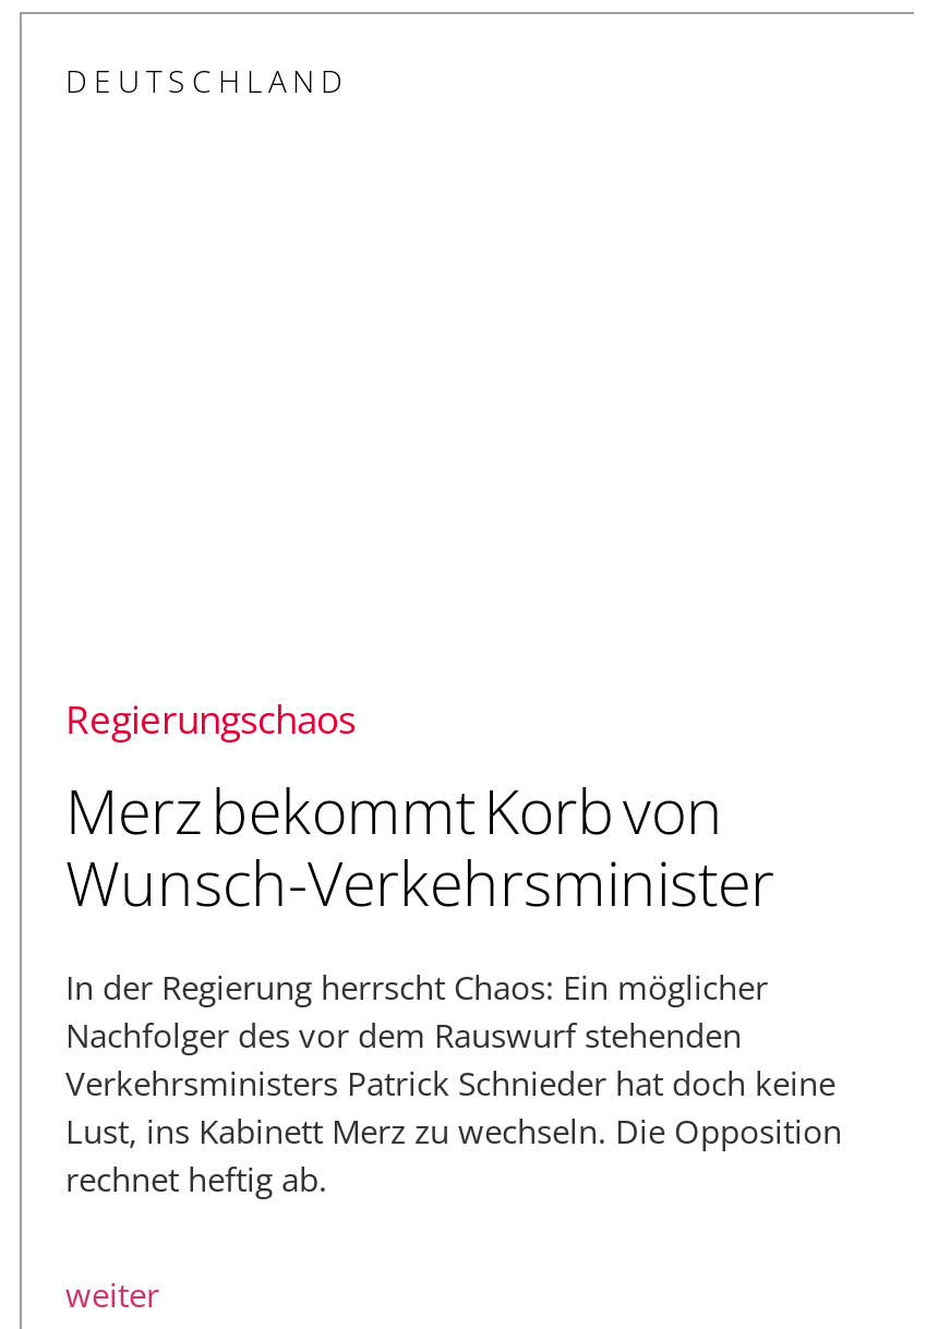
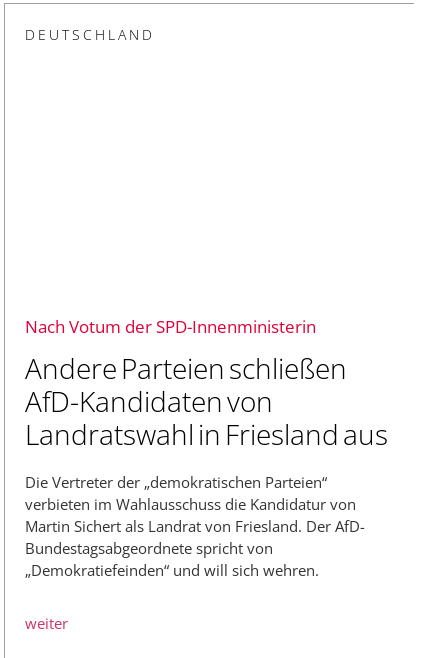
[65,691,774,923] Regierungschaos | Merz bekommt Korb von | Wunsch-Verkehrsminister -> [25,314,388,453] Nach Votum der SPD-Innenministerin | Andere Parteien schließen | AfD-Kandidaten von | Landratswahl in Friesland aus
[65,964,842,1199] In der Regierung herrscht Chaos: Ein möglicher | Nachfolger des vor dem Rauswurf stehenden | Verkehrsministers Patrick Schnieder hat doch keine | Lust, ins Kabinett Merz zu wechseln. Die Opposition | rechnet heftig ab. -> [25,472,365,580] Die Vertreter der „demokratischen Parteien“ | verbieten im Wahlausschuss die Kandidatur von | Martin Sichert als Landrat von Friesland. Der AfD- | Bundestagsabgeordnete spricht von | „Demokratiefeinden“ und will sich wehren.

